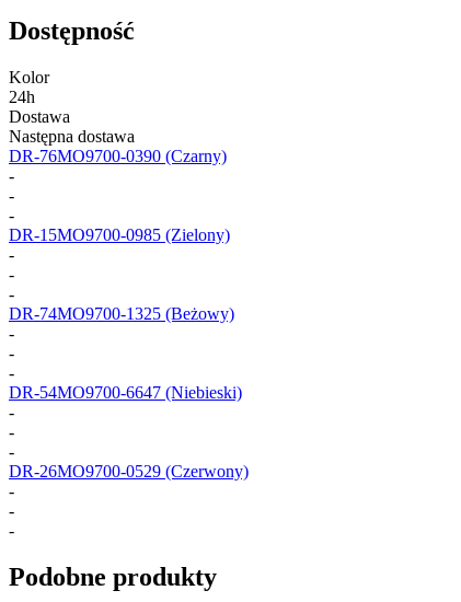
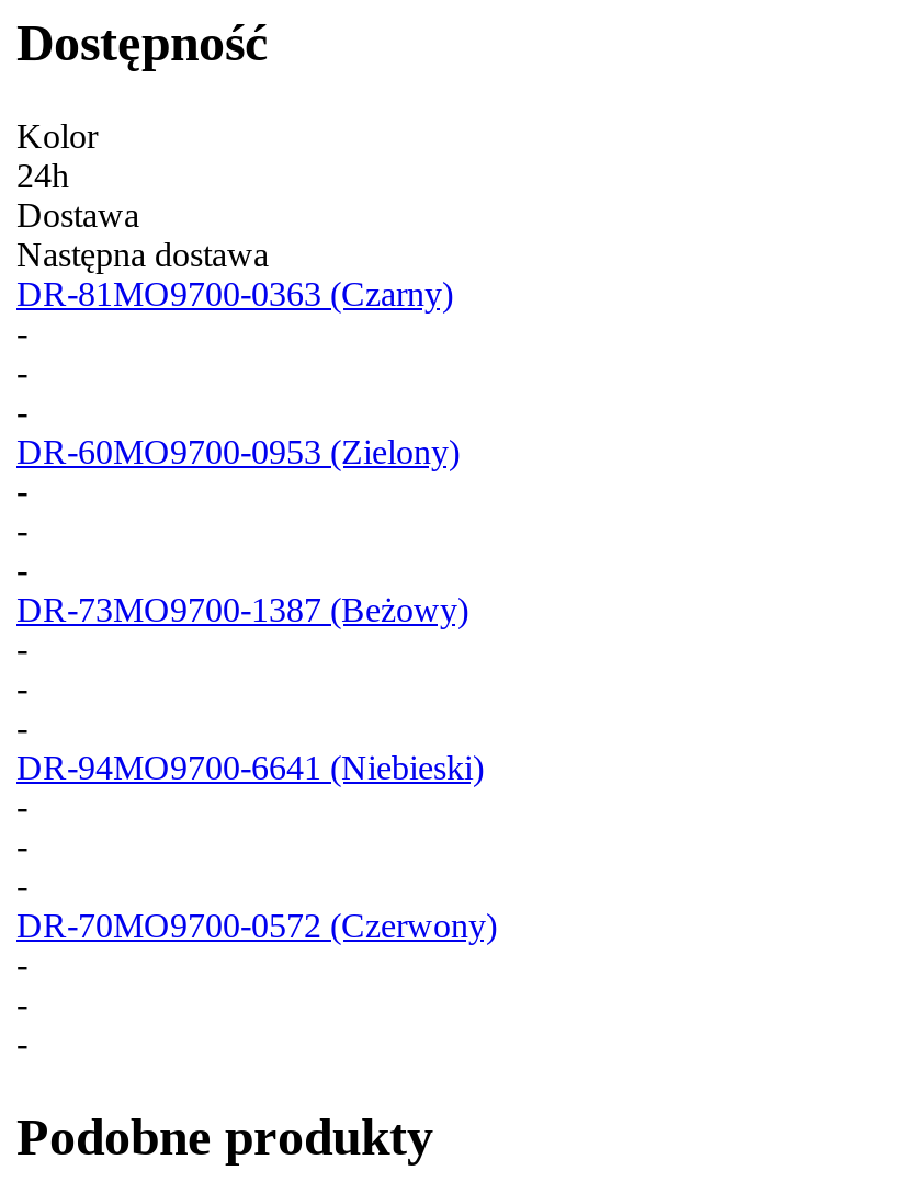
[9,147,227,165] DR-76MO9700-0390 (Czarny) -> [16,275,453,312] DR-81MO9700-0363 (Czarny)
[9,225,230,244] DR-15MO9700-0985 (Zielony) -> [16,433,460,470] DR-60MO9700-0953 (Zielony)
[9,304,234,323] DR-74MO9700-1325 (Beżowy) -> [16,591,468,628] DR-73MO9700-1387 (Beżowy)
[9,383,242,402] DR-54MO9700-6647 (Niebieski) -> [16,749,484,786] DR-94MO9700-6641 (Niebieski)
[9,462,249,481] DR-26MO9700-0529 (Czerwony) -> [16,907,497,944] DR-70MO9700-0572 (Czerwony)

